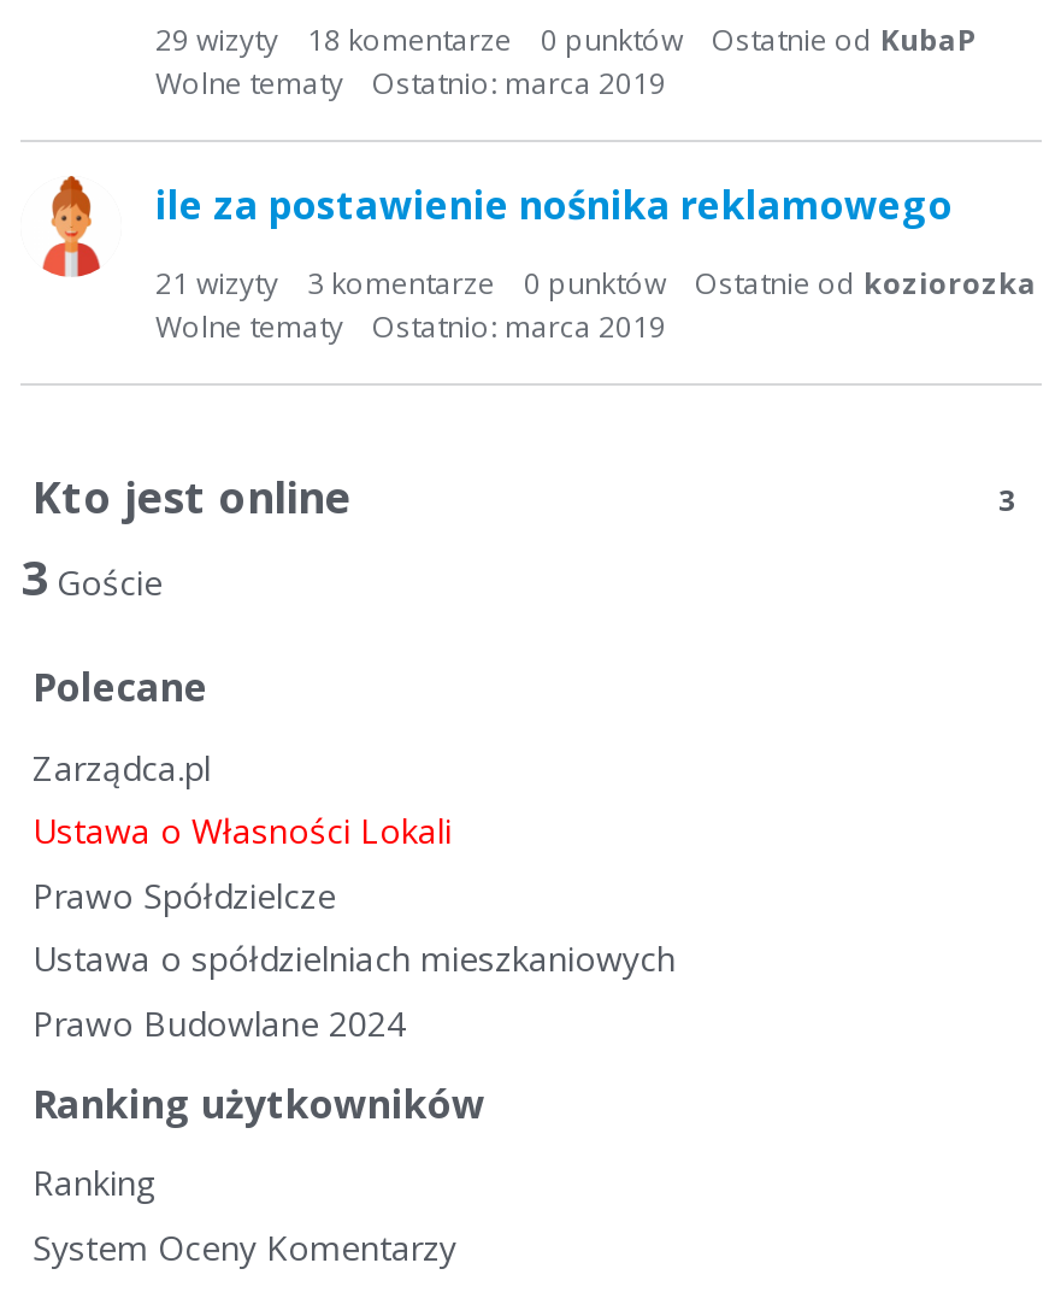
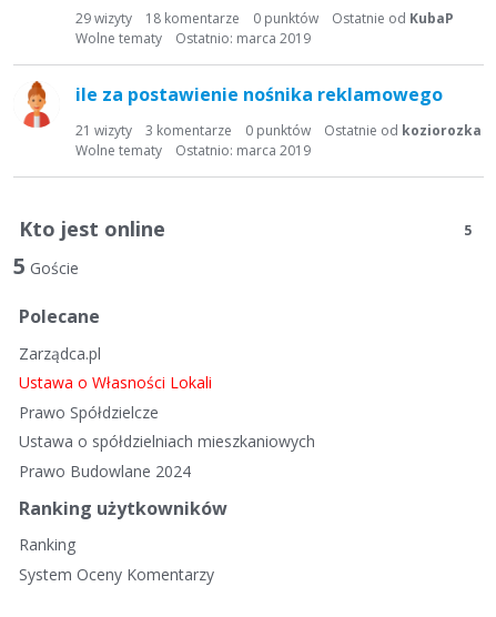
[998,478,1015,519] 3 -> [464,220,472,239] 5
[20,545,163,610] 3 Goście -> [13,251,79,281] 5 Goście

